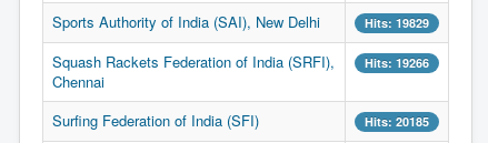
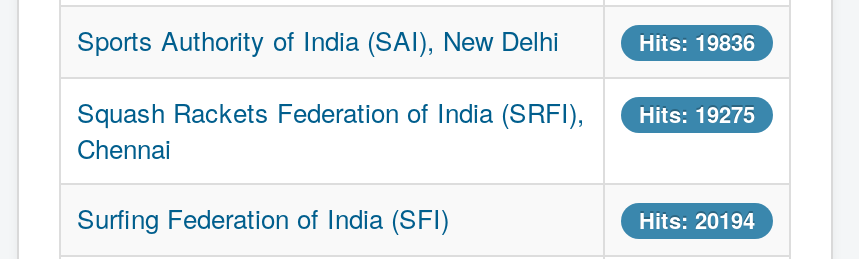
[365,14,429,31] Hits: 19829 -> [639,27,755,57] Hits: 19836
[52,51,429,72] Squash Rackets Federation of India (SRFI), Hits: 19266 -> [77,93,755,131] Squash Rackets Federation of India (SRFI), Hits: 19275
[365,113,429,130] Hits: 20185 -> [639,205,755,235] Hits: 20194

